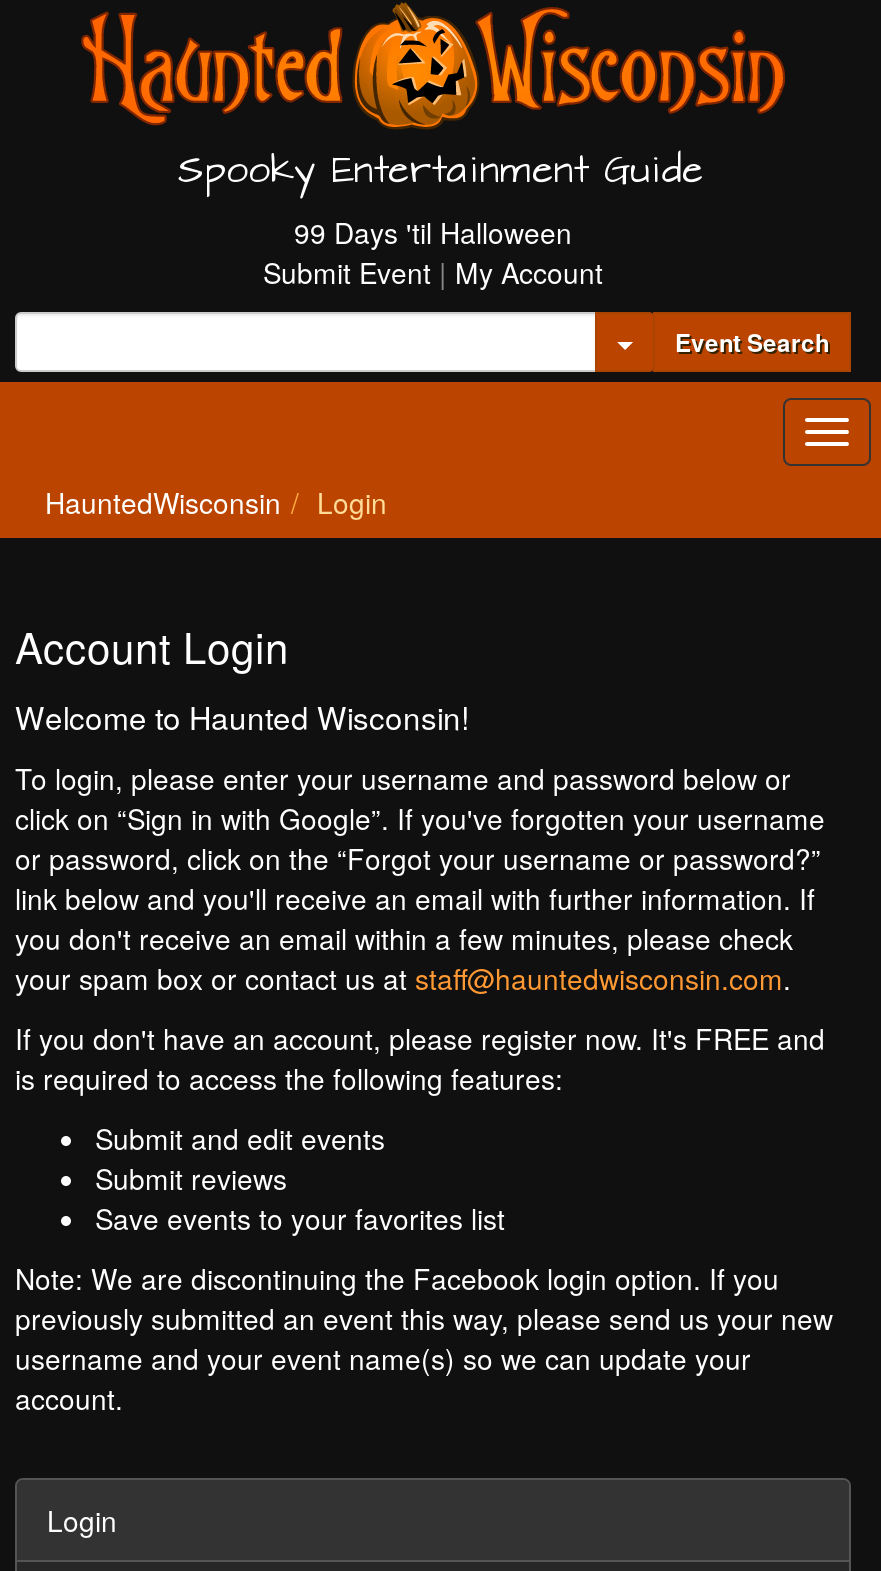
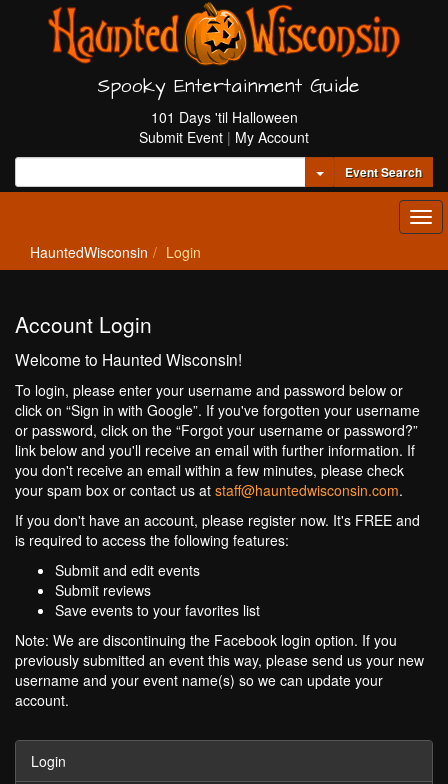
[294,212,572,252] 99 Days 'til Halloween -> [150,107,297,127] 101 Days 'til Halloween

